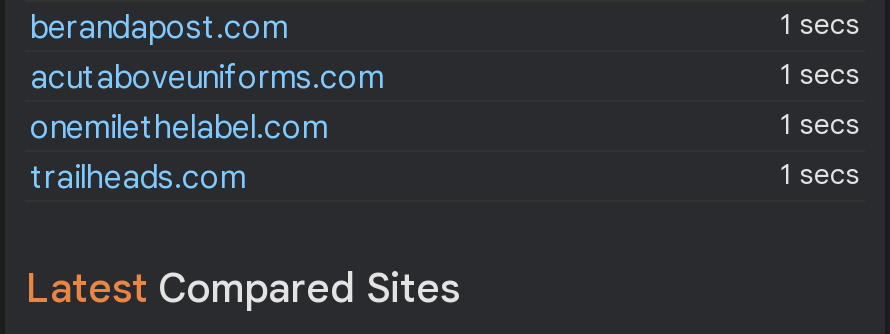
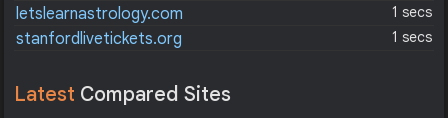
[30,8,288,48] berandapost.com -> [16,4,183,24] letslearnastrology.com
[30,56,860,198] acutaboveuniforms.com | 1 secs | onemilethelabel.com | 1 secs | trailheads.com -> [16,29,182,49] stanfordlivetickets.org

